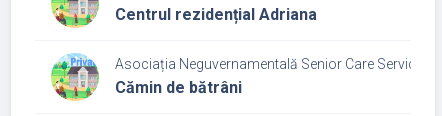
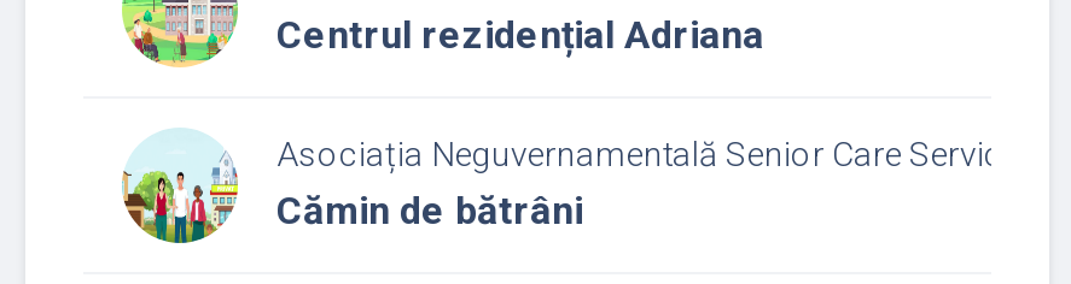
[50,53,100,102] [image] -> [122,130,240,245] [image]

